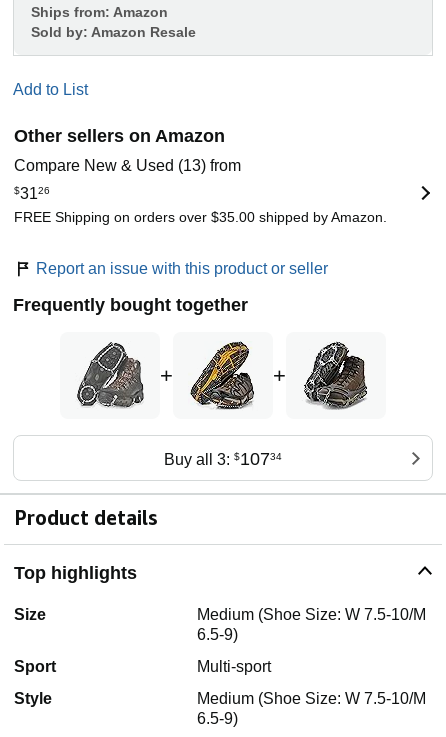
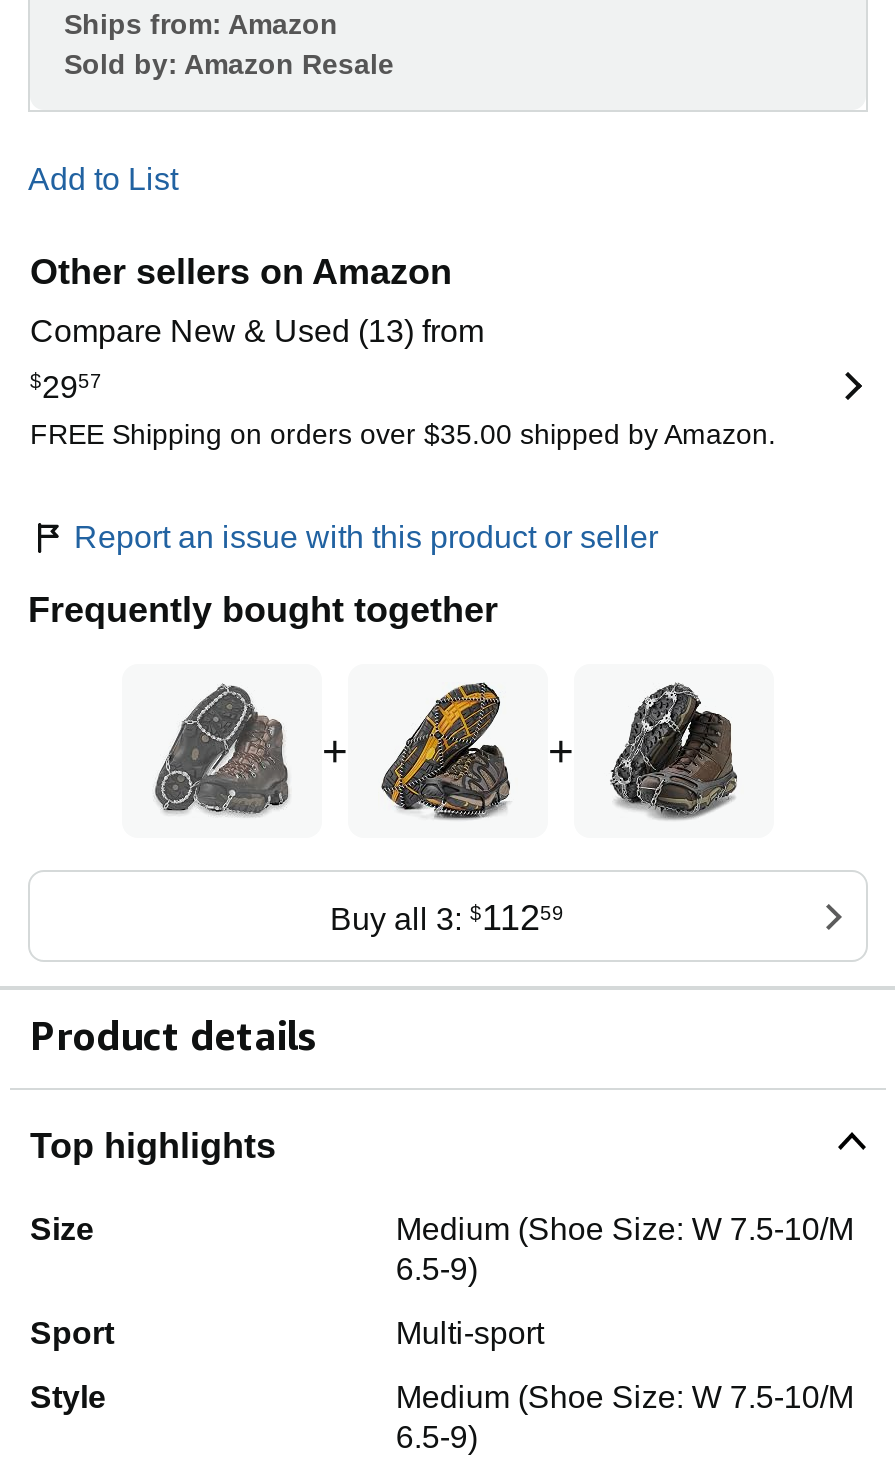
[14,185,50,202] $3126 -> [30,370,102,404] $2957
[163,449,281,469] Buy all 3: $10734 -> [330,898,564,938] Buy all 3: $11259

